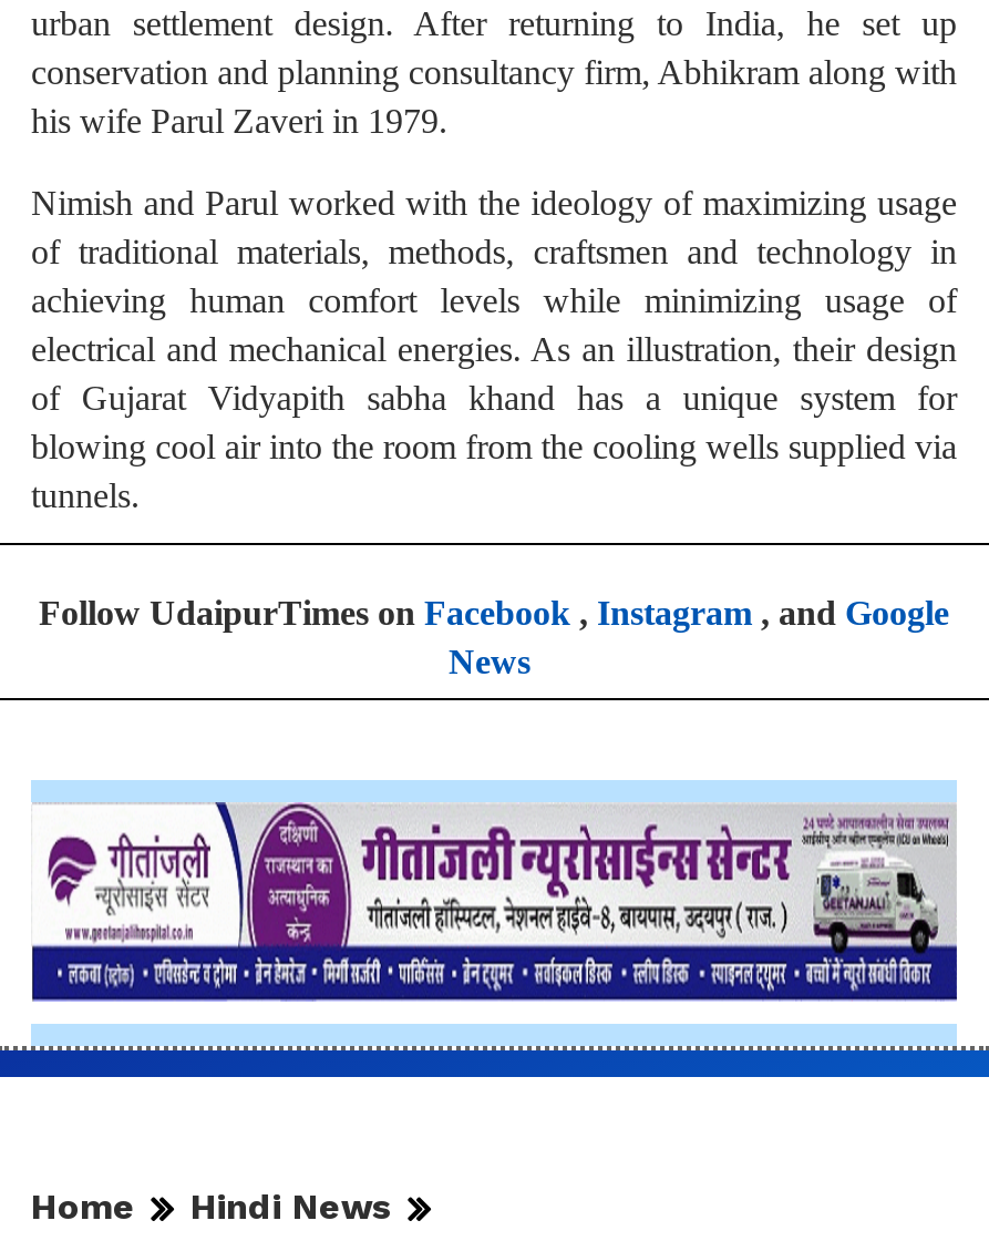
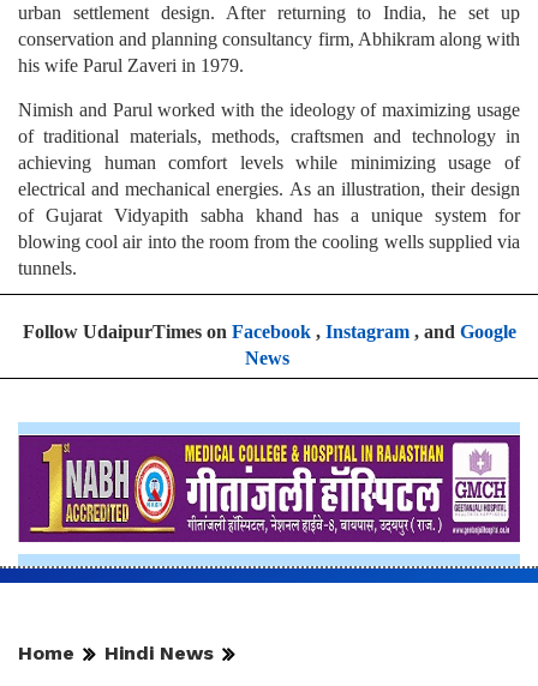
[31,800,957,1004] [image] -> [18,434,521,543] [image]

